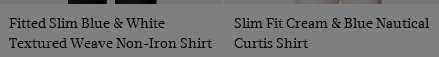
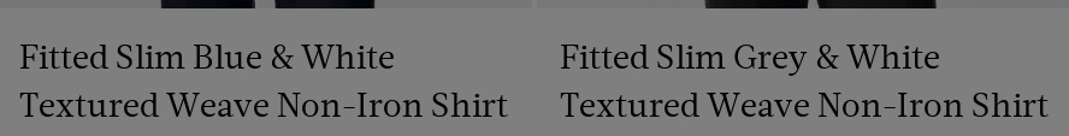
[233,15,428,51] Slim Fit Cream & Blue Nautical | Curtis Shirt -> [560,37,1049,123] Fitted Slim Grey & White | Textured Weave Non-Iron Shirt

